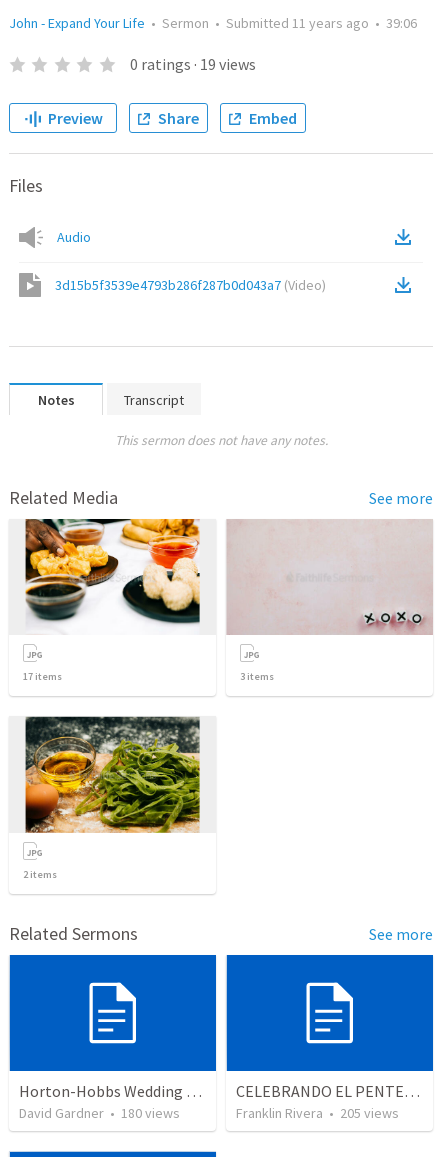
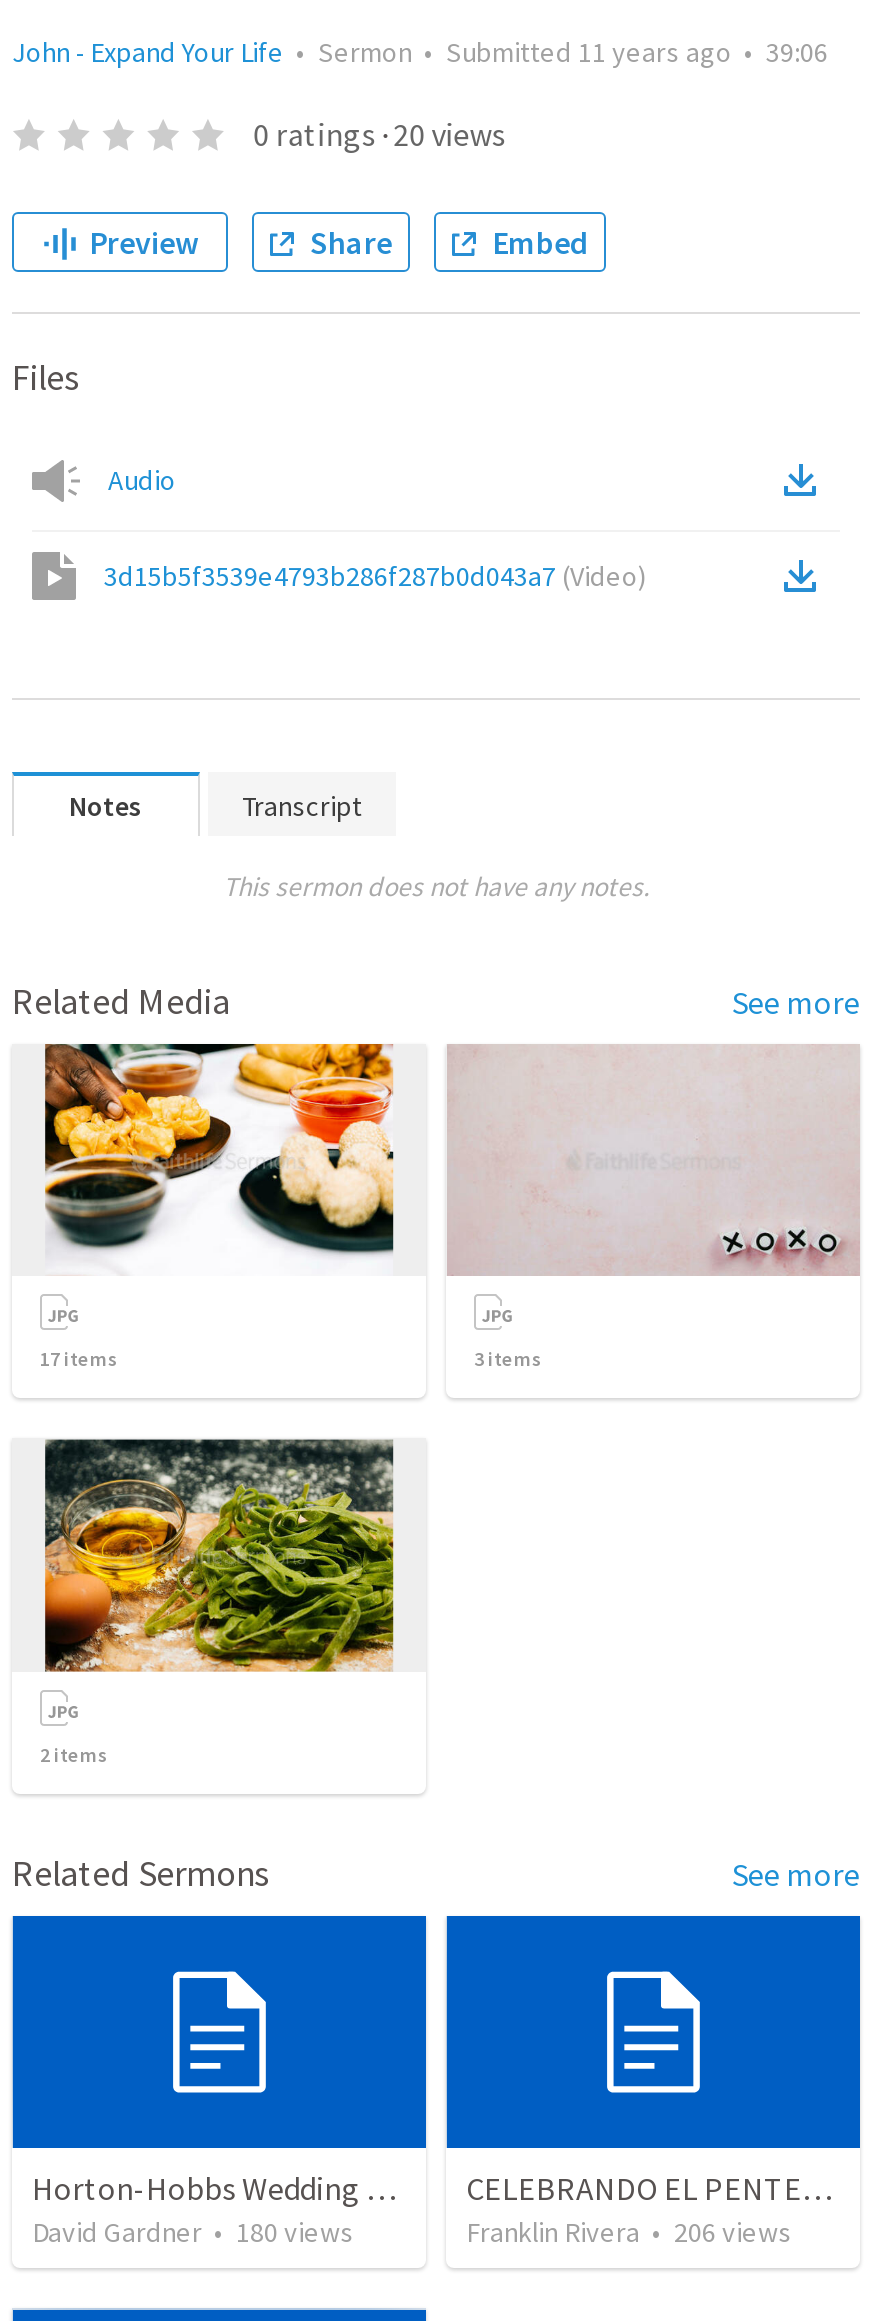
[130,54,256,74] 0 ratings · 19 views -> [253,114,505,154] 0 ratings · 20 views
[236,1104,399,1122] Franklin Rivera • 205 views -> [466,2215,792,2251] Franklin Rivera • 206 views

